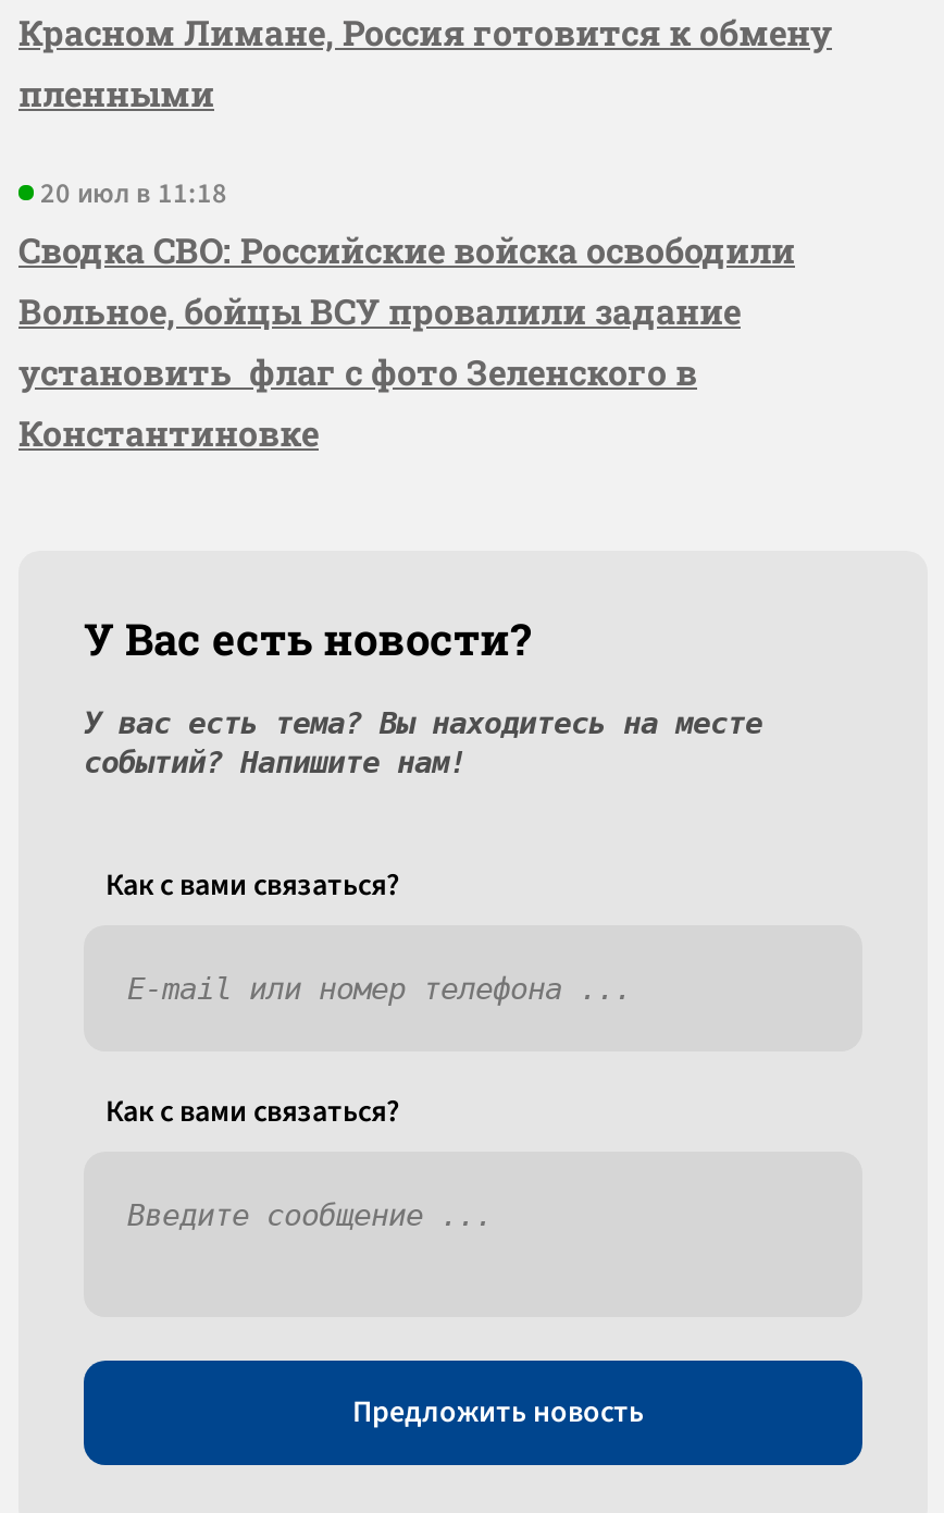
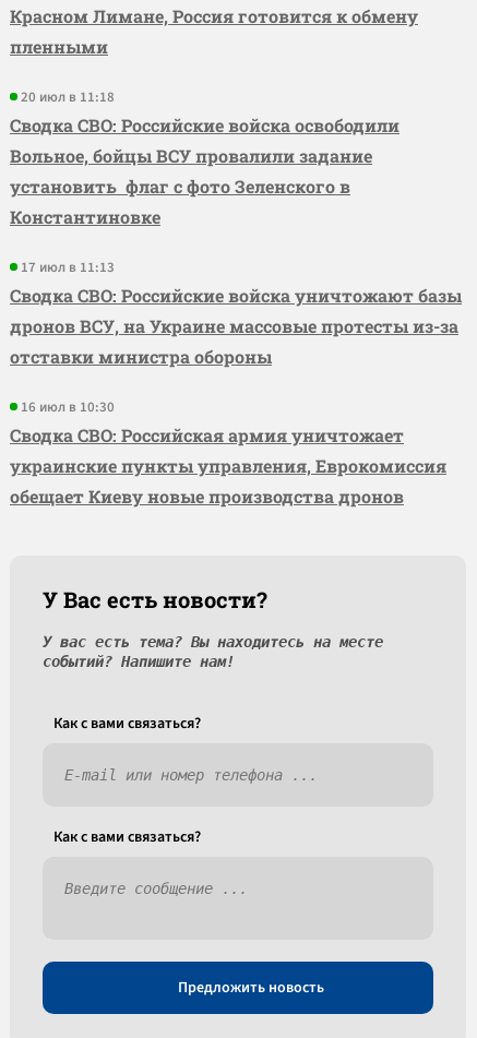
none -> [10,258,462,508] 17 июл в 11:13 | Сводка СВО: Российские войска уничтожают базы | дронов ВСУ, на Украине массовые протесты из-за | отставки министра обороны | 16 июл в 10:30 | Сводка СВО: Российская армия уничтожает | украинские пункты управления, Еврокомиссия | обещает Киеву новые производства дронов

